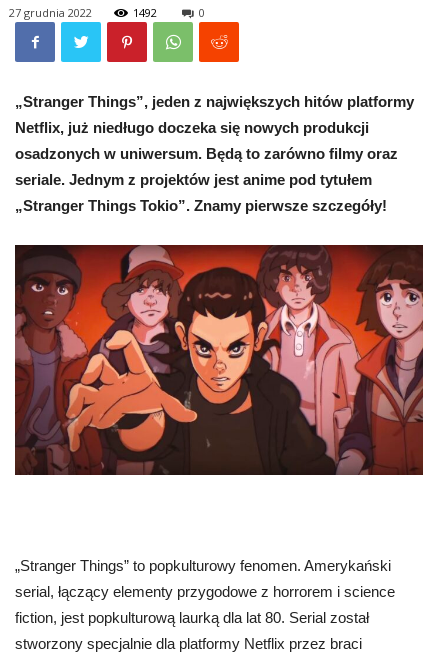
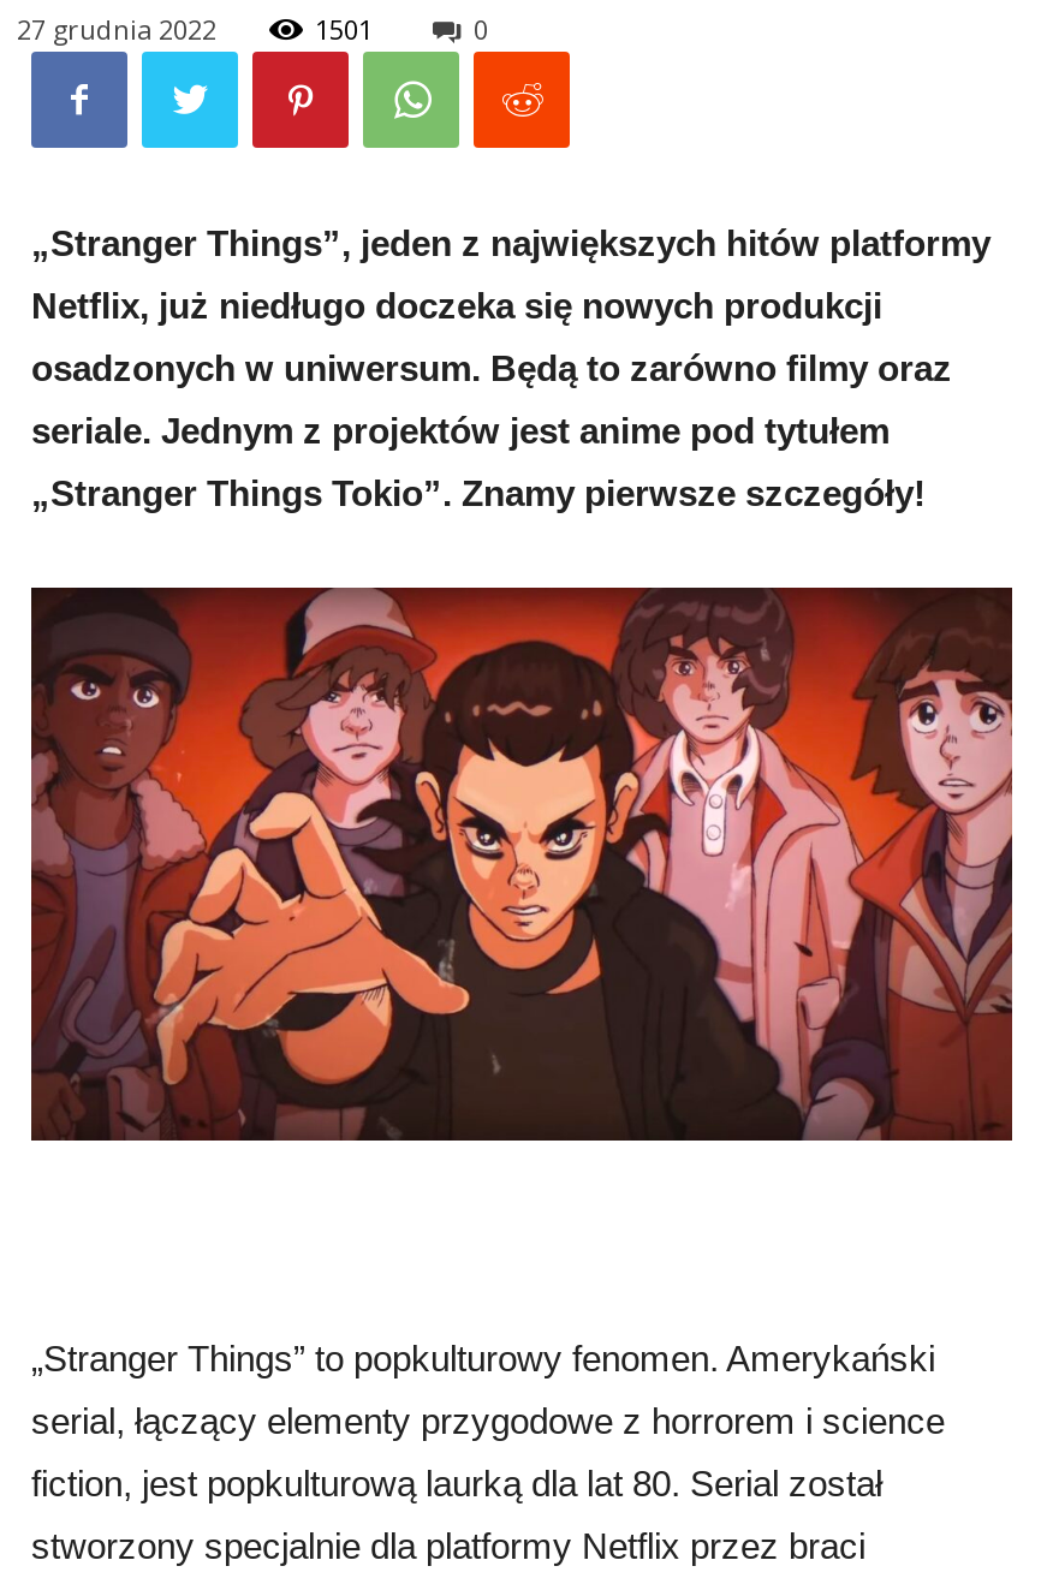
[133,5,157,20] 1492 -> [315,12,373,48] 1501

